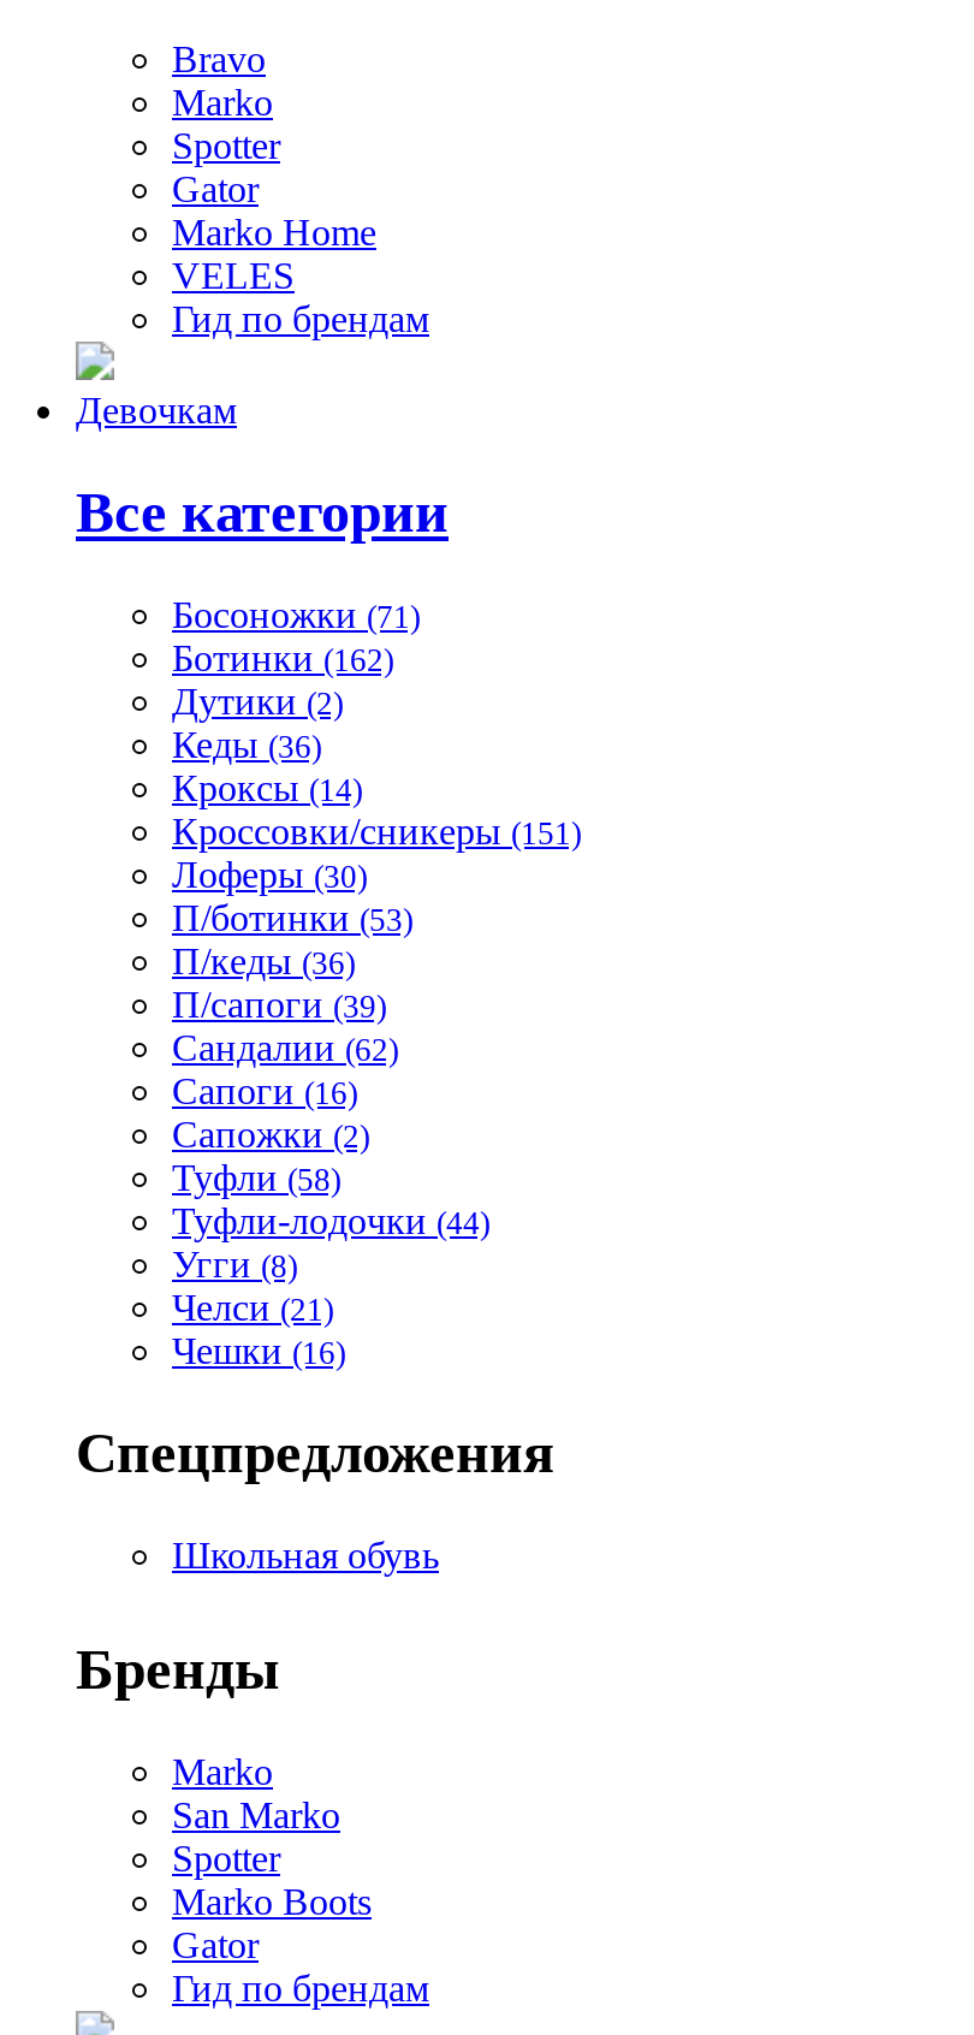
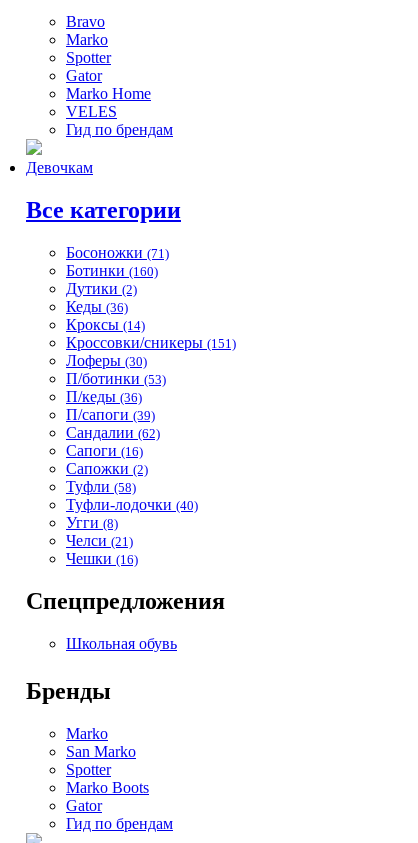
[172,637,393,678] Ботинки (162) -> [66,262,158,279] Ботинки (160)
[172,1200,489,1241] Туфли-лодочки (44) -> [66,496,198,513] Туфли-лодочки (40)

